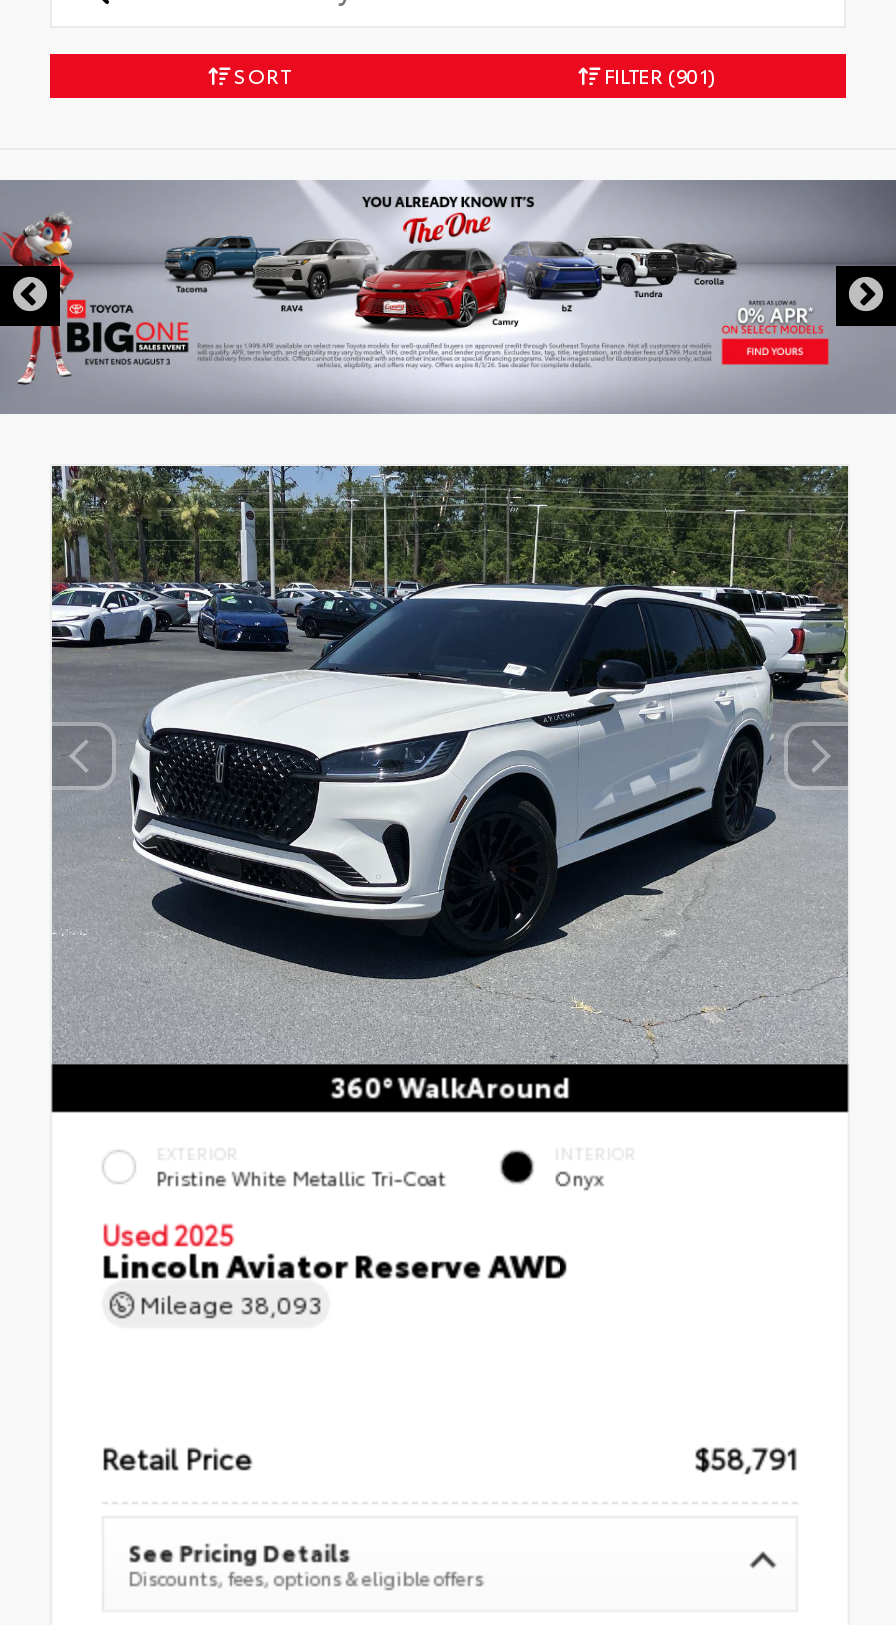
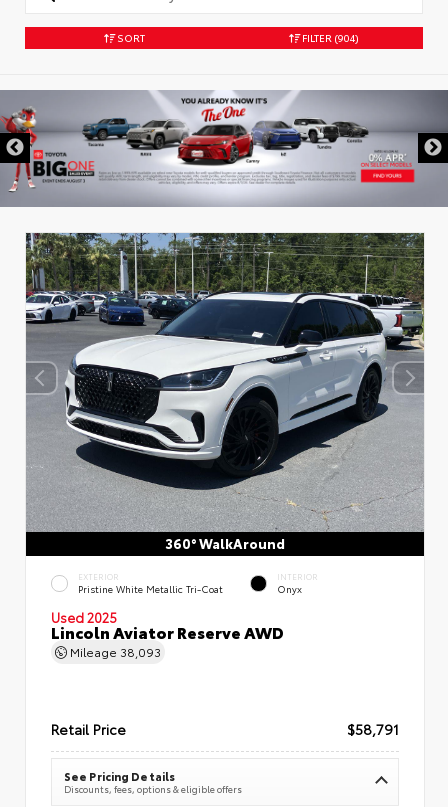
[600,60,716,90] FILTER (901) -> [299,30,358,45] FILTER (904)

